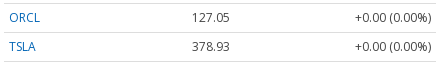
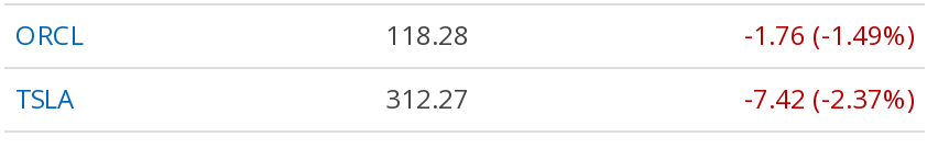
[192,9,230,26] 127.05 -> [385,16,469,53] 118.28
[355,9,431,26] +0.00 (0.00%) -> [744,16,914,53] -1.76 (-1.49%)
[192,38,431,55] 378.93 | +0.00 (0.00%) -> [385,79,914,116] 312.27 | -7.42 (-2.37%)

